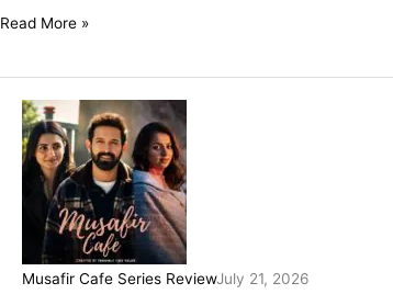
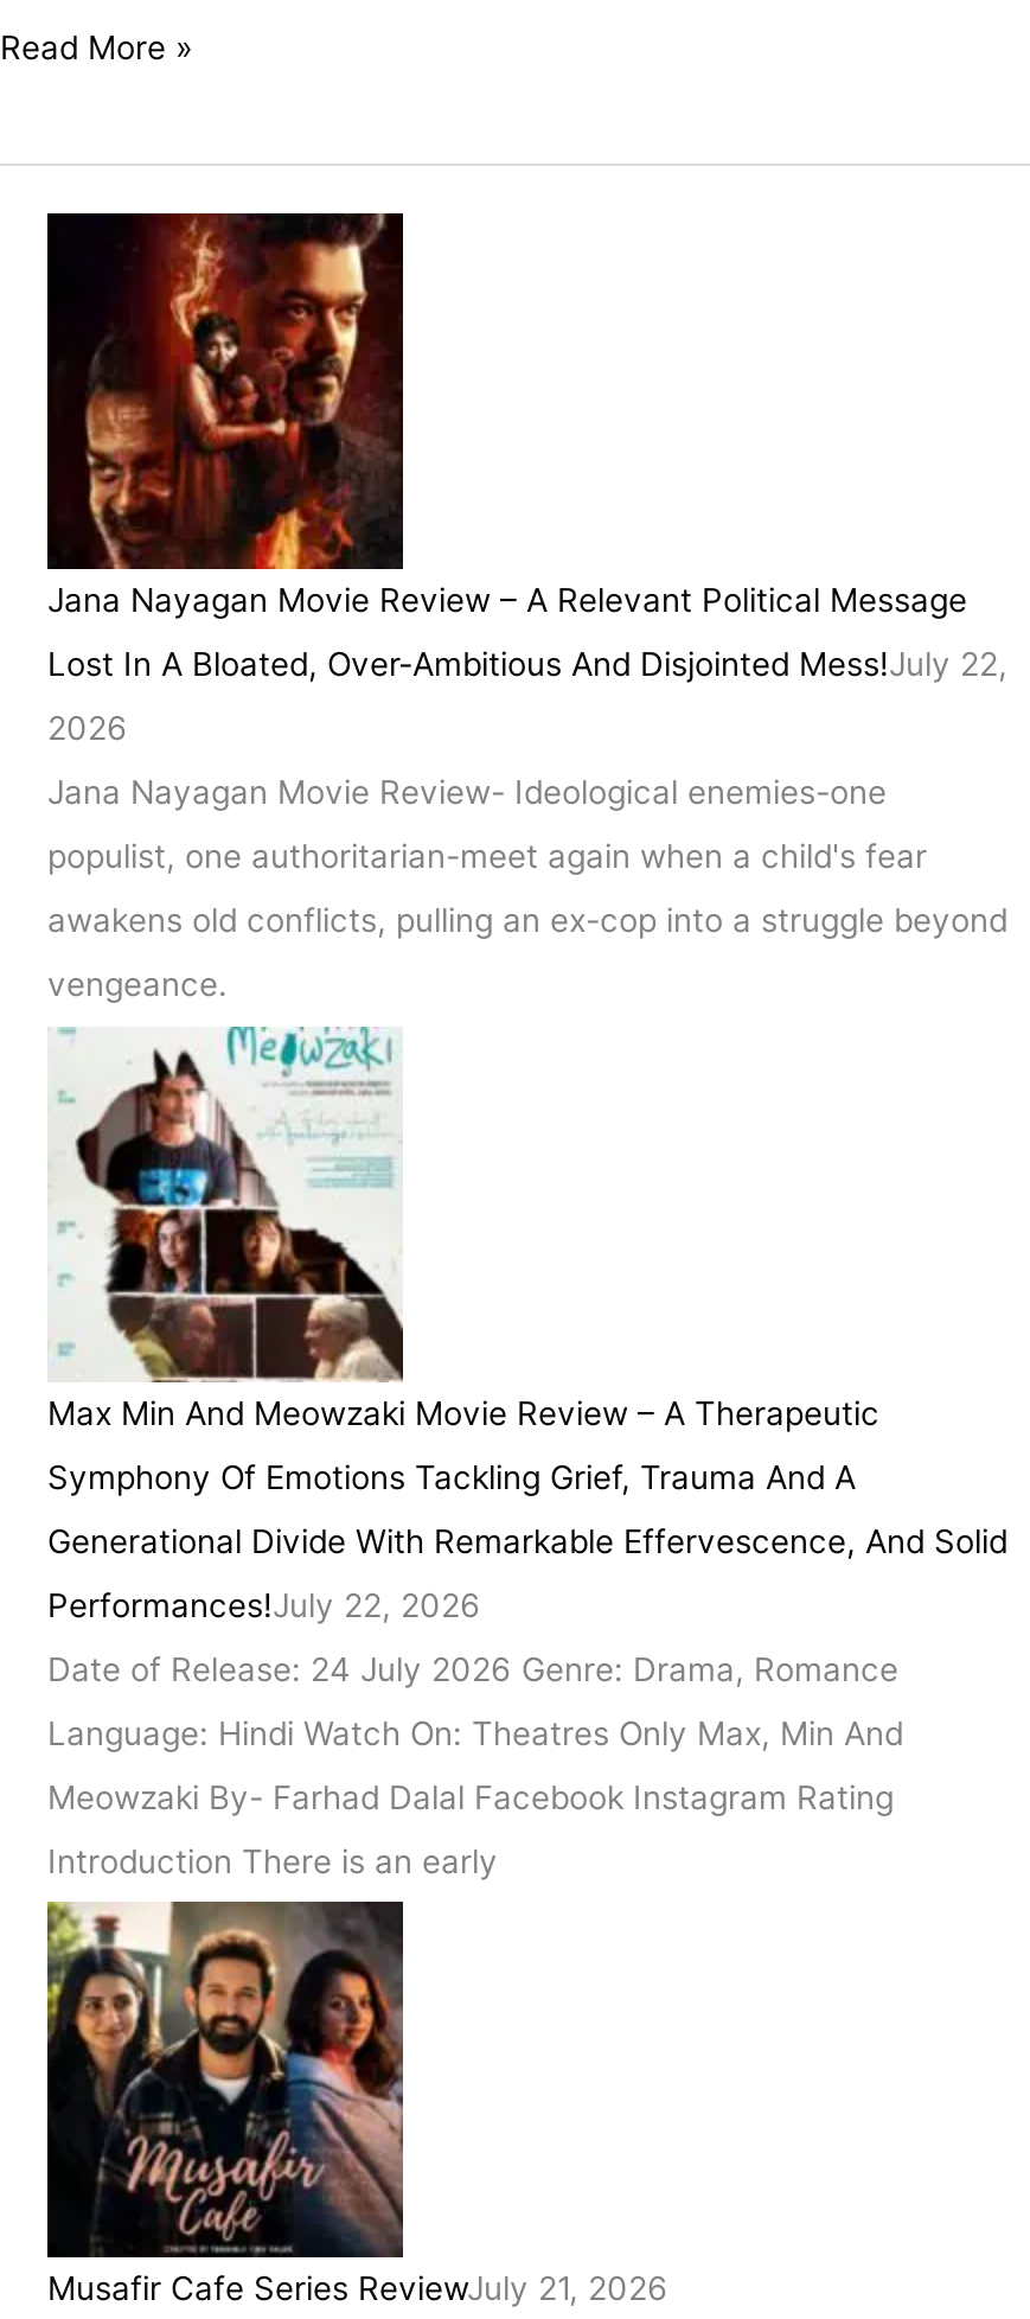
none -> [45,211,1007,1004] [image] | Jana Nayagan Movie Review – A Relevant Political Message | Lost In A Bloated, Over-Ambitious And Disjointed Mess!July 22, | 2026 | Jana Nayagan Movie Review- Ideological enemies-one | populist, one authoritarian-meet again when a child's fear | awakens old conflicts, pulling an ex-cop into a struggle beyond | vengeance.
none -> [47,1024,1007,1880] [image] | Max Min And Meowzaki Movie Review – A Therapeutic | Symphony Of Emotions Tackling Grief, Trauma And A | Generational Divide With Remarkable Effervescence, And Solid | Performances!July 22, 2026 | Date of Release: 24 July 2026 Genre: Drama, Romance | Language: Hindi Watch On: Theatres Only Max, Min And | Meowzaki By- Farhad Dalal Facebook Instagram Rating | Introduction There is an early

